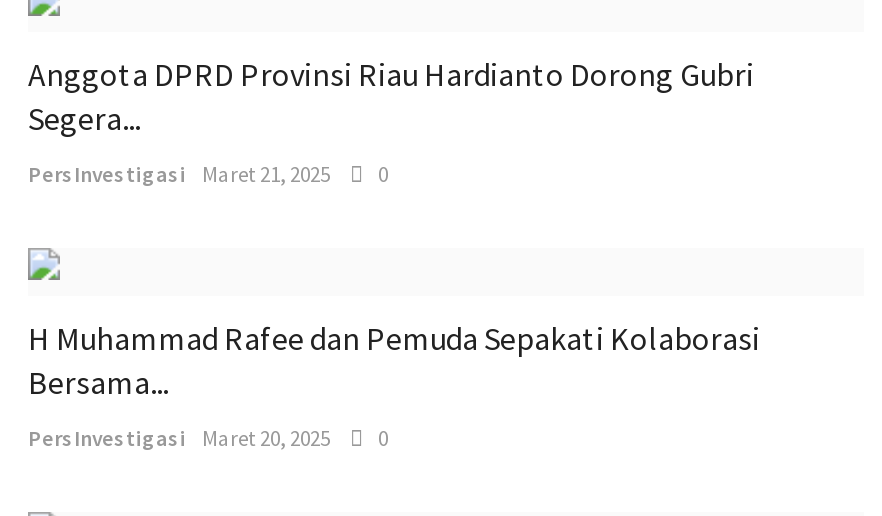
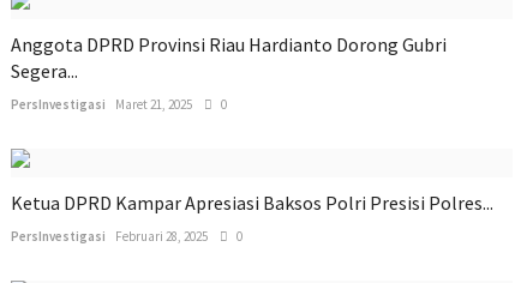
[28,318,760,402] H Muhammad Rafee dan Pemuda Sepakati Kolaborasi | Bersama... -> [11,191,493,215] Ketua DPRD Kampar Apresiasi Baksos Polri Presisi Polres...
[28,424,330,452] PersInvestigasi Maret 20, 2025 -> [11,228,208,245] PersInvestigasi Februari 28, 2025

